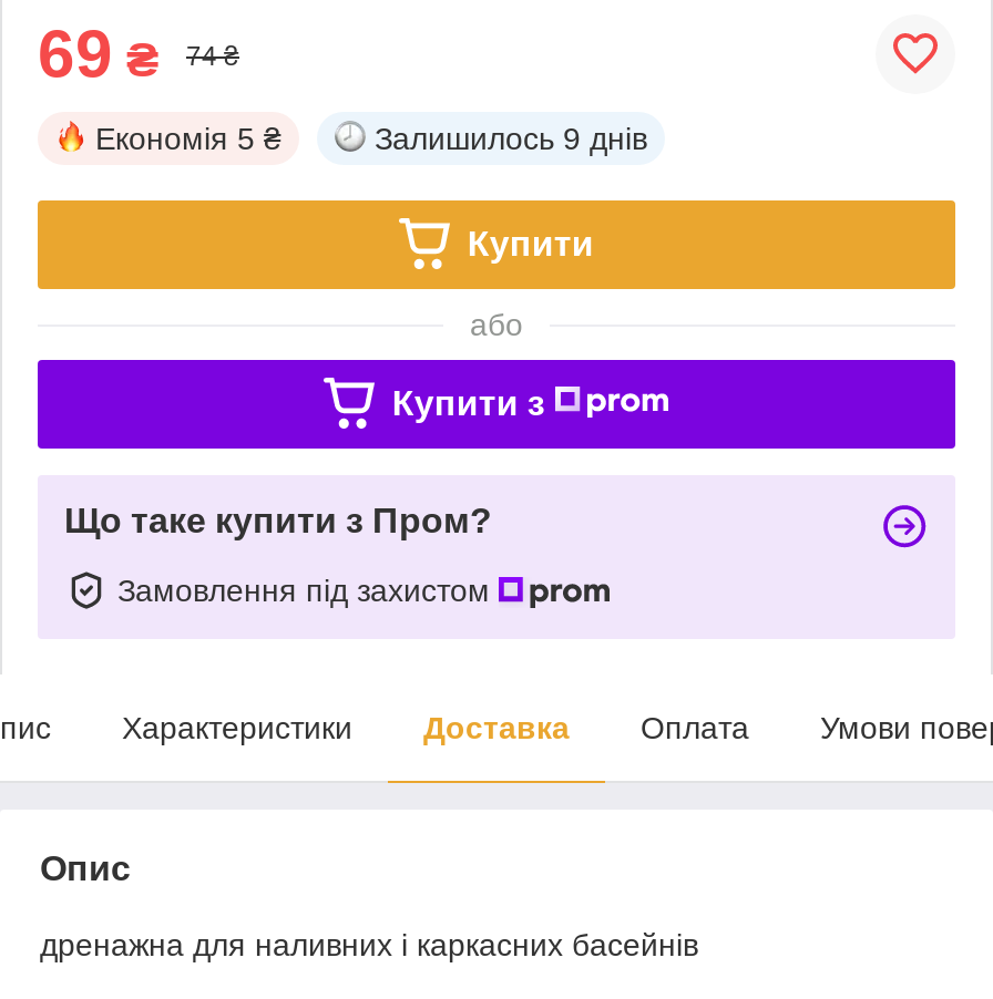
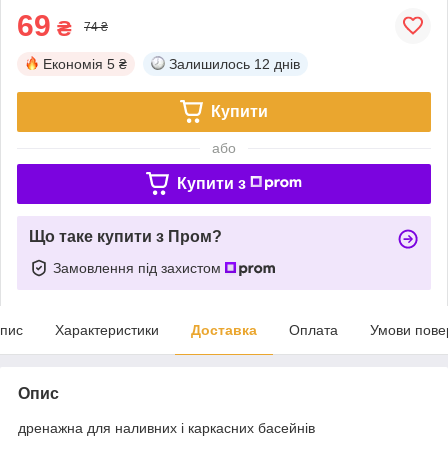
[375,120,647,156] Залишилось 9 днів -> [169,56,300,72] Залишилось 12 днів

